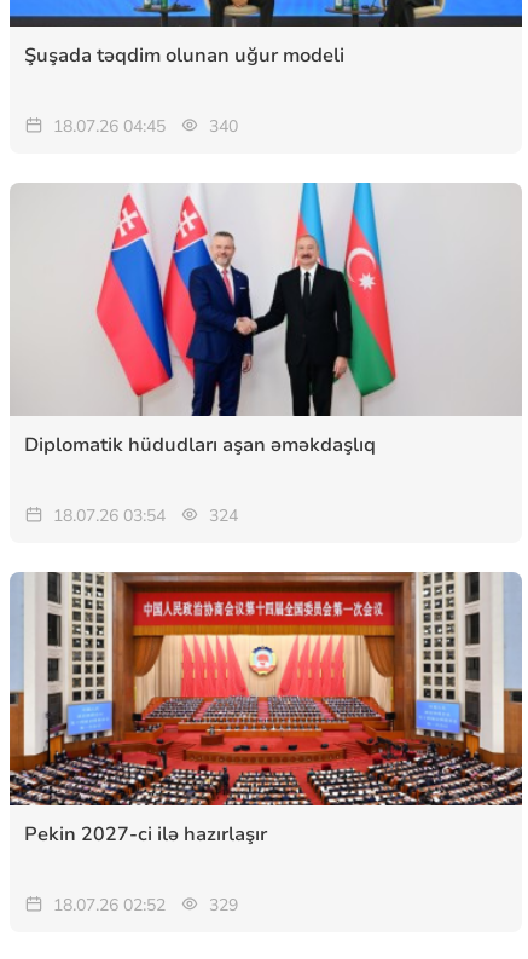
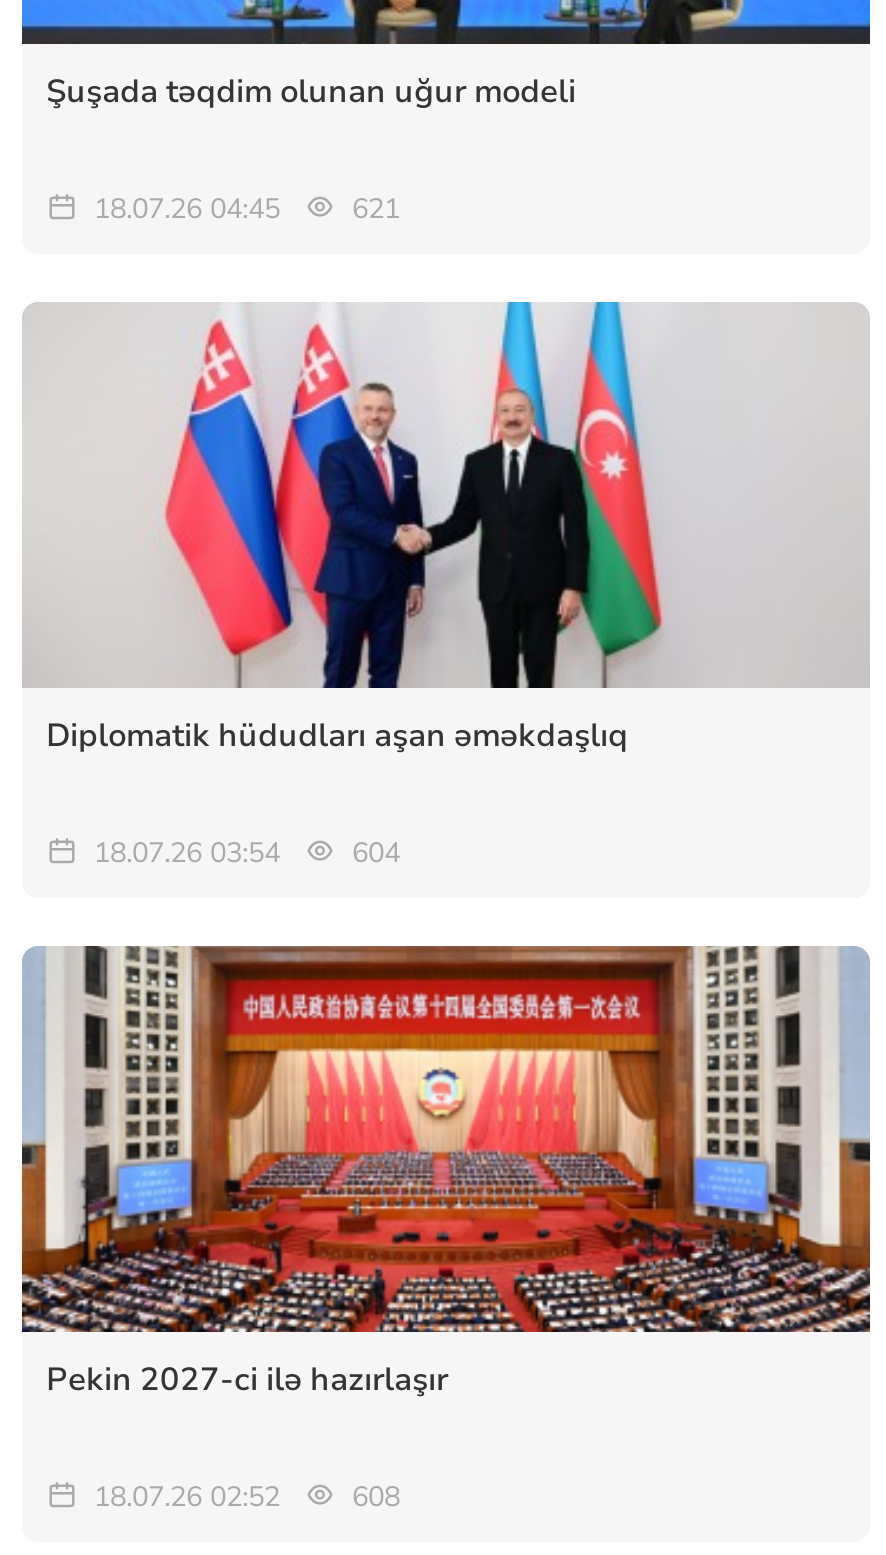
[53,114,238,137] 18.07.26 04:45 340 -> [94,189,400,227] 18.07.26 04:45 621
[53,504,238,527] 18.07.26 03:54 324 -> [94,833,400,871] 18.07.26 03:54 604
[53,893,238,916] 18.07.26 02:52 329 -> [94,1477,400,1515] 18.07.26 02:52 608

